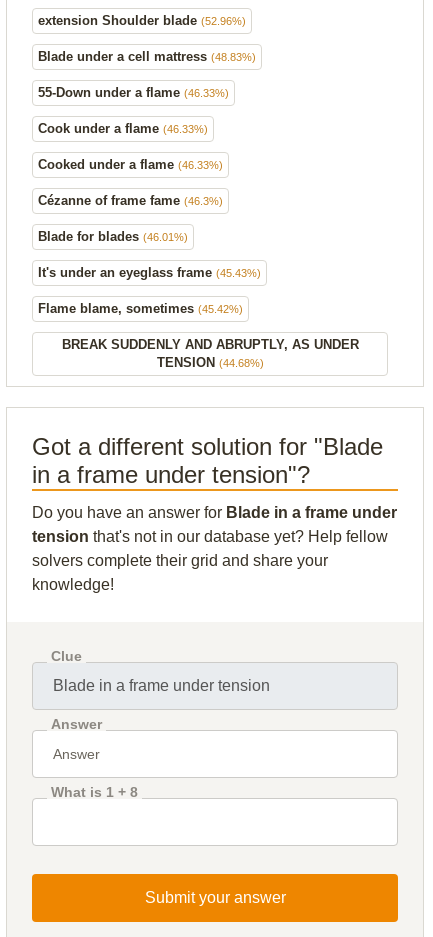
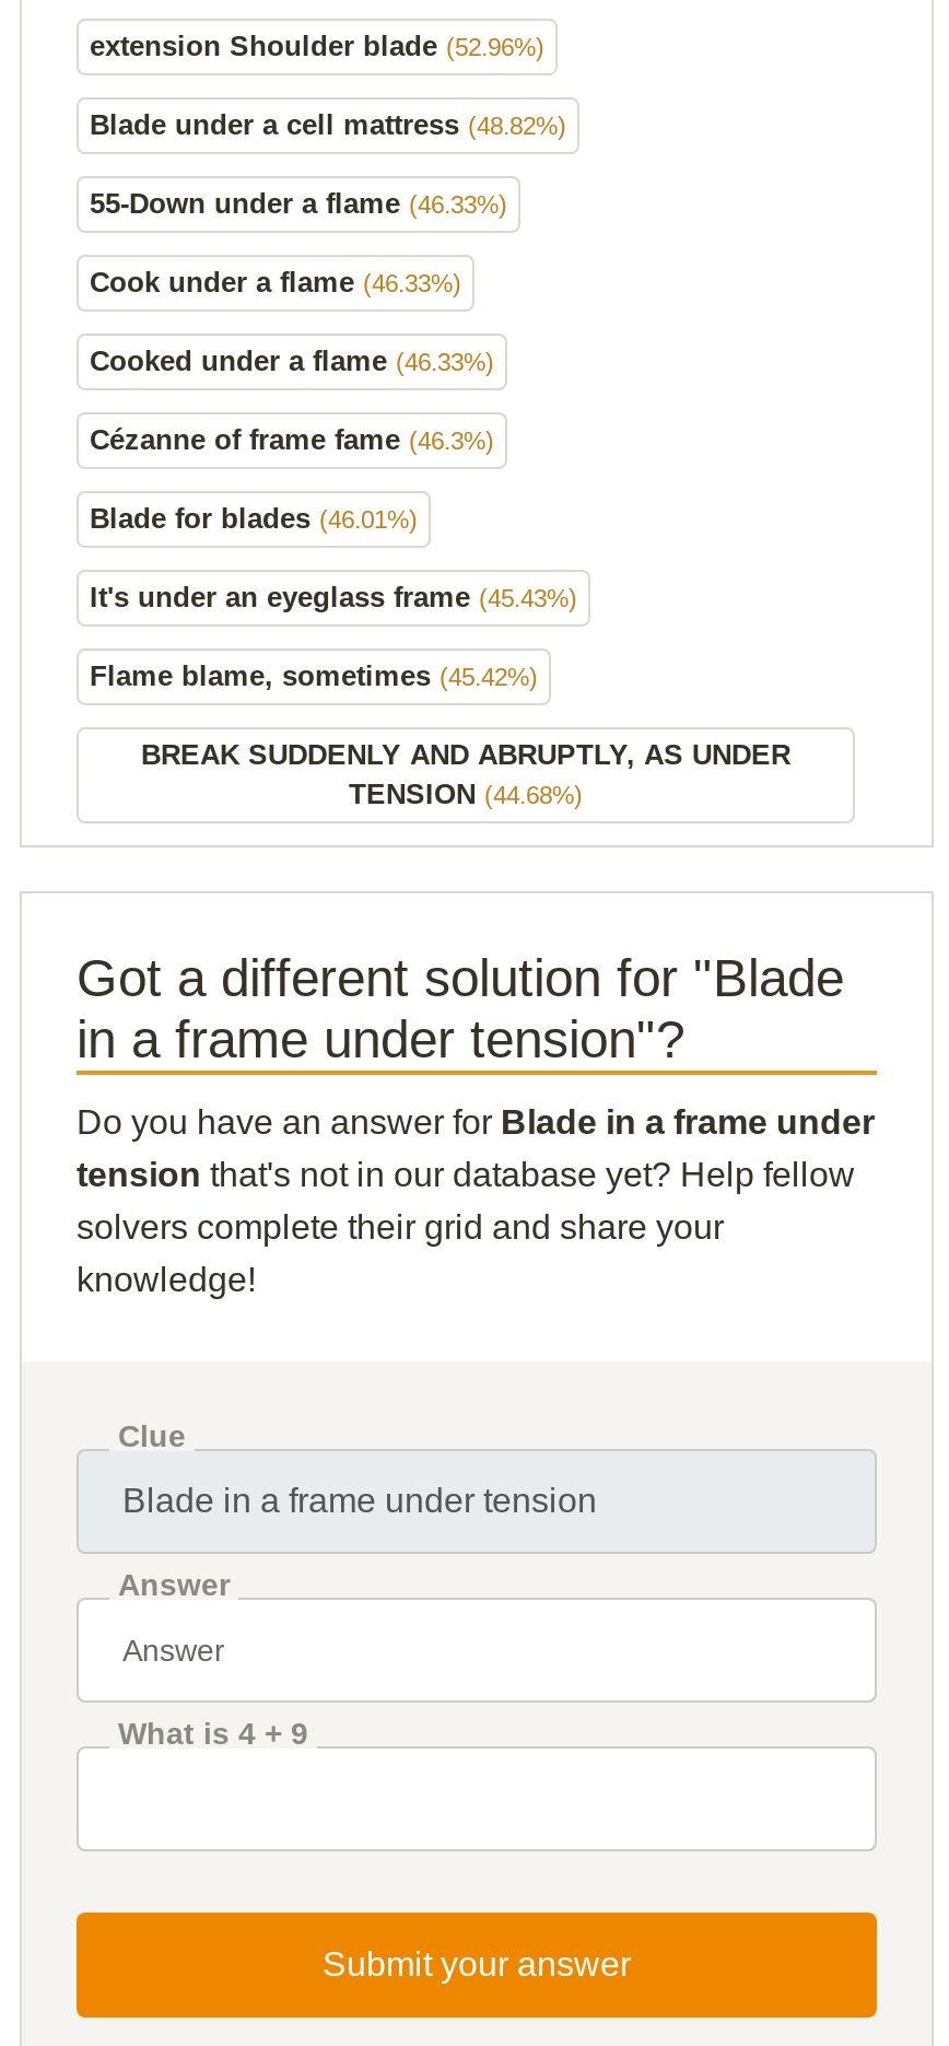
[38,49,256,64] Blade under a cell mattress (48.83%) -> [90,107,566,140] Blade under a cell mattress (48.82%)
[51,784,138,800] What is 1 + 8 -> [118,1715,308,1750] What is 4 + 9

